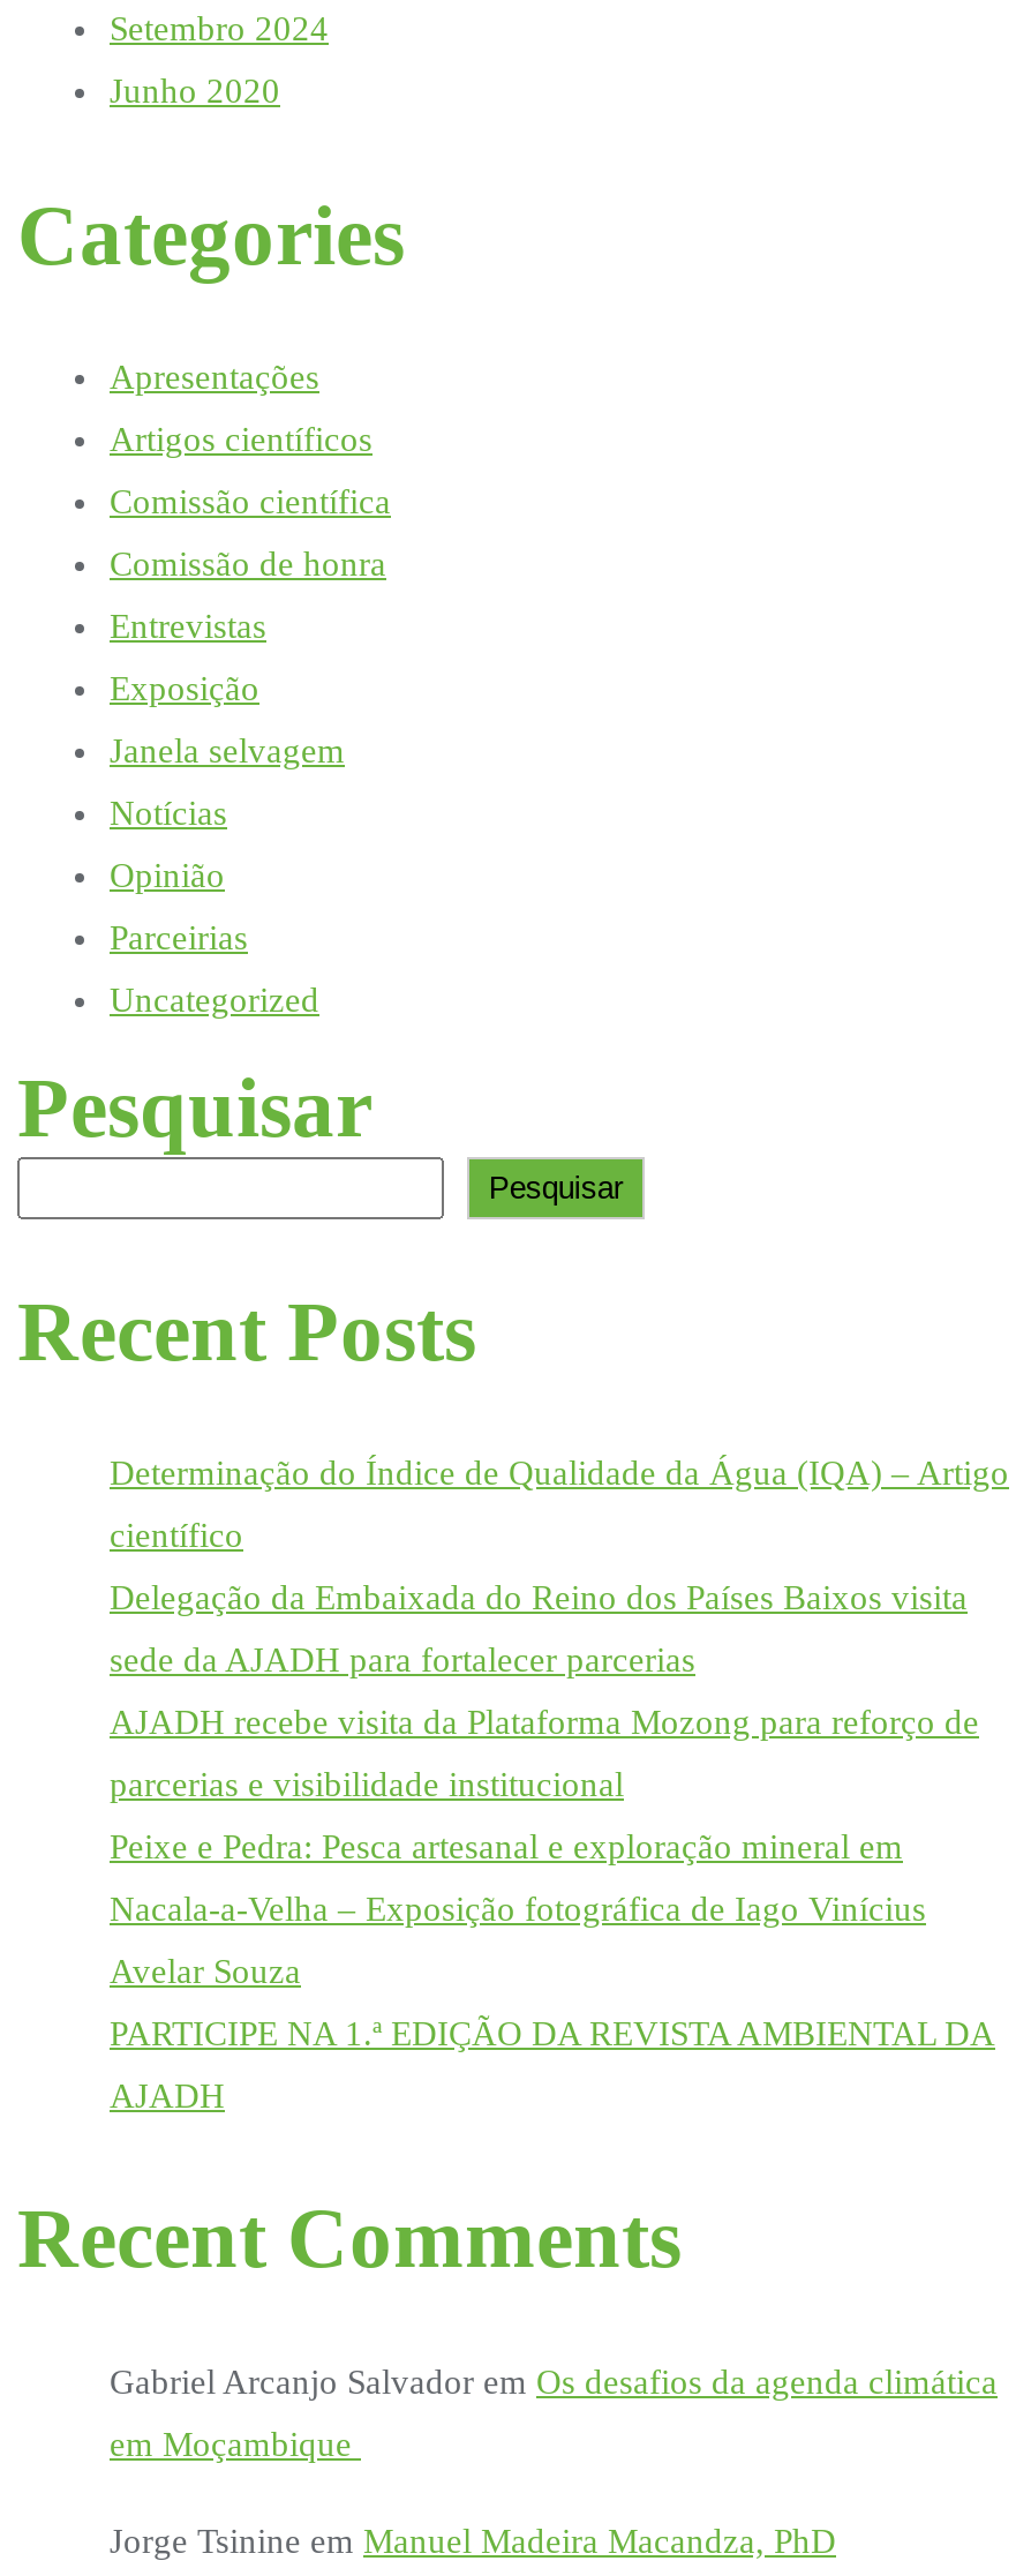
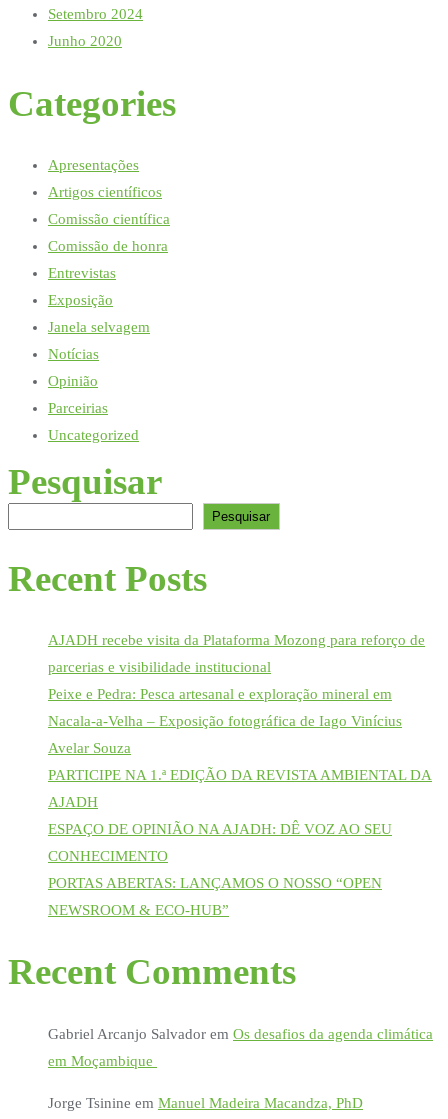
[110,1454,1009,1678] Determinação do Índice de Qualidade da Água (IQA) – Artigo | científico | Delegação da Embaixada do Reino dos Países Baixos visita | sede da AJADH para fortalecer parcerias -> none
moved [110,1704,995,2114] -> [48,632,432,810]: AJADH recebe visita da Plataforma Mozong para reforço de | parcerias e visibilidade institucional | Peixe e Pedra: Pesca artesanal e exploração mineral em | Nacala-a-Velha – Exposição fotográfica de Iago Vinícius | Avelar Souza | PARTICIPE NA 1.ª EDIÇÃO DA REVISTA AMBIENTAL DA | AJADH
none -> [48,821,392,918] ESPAÇO DE OPINIÃO NA AJADH: DÊ VOZ AO SEU | CONHECIMENTO | PORTAS ABERTAS: LANÇAMOS O NOSSO “OPEN | NEWSROOM & ECO-HUB”

